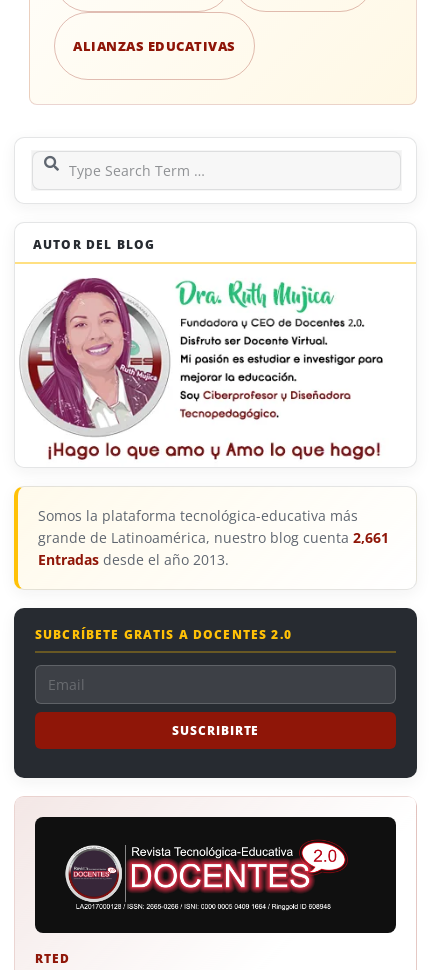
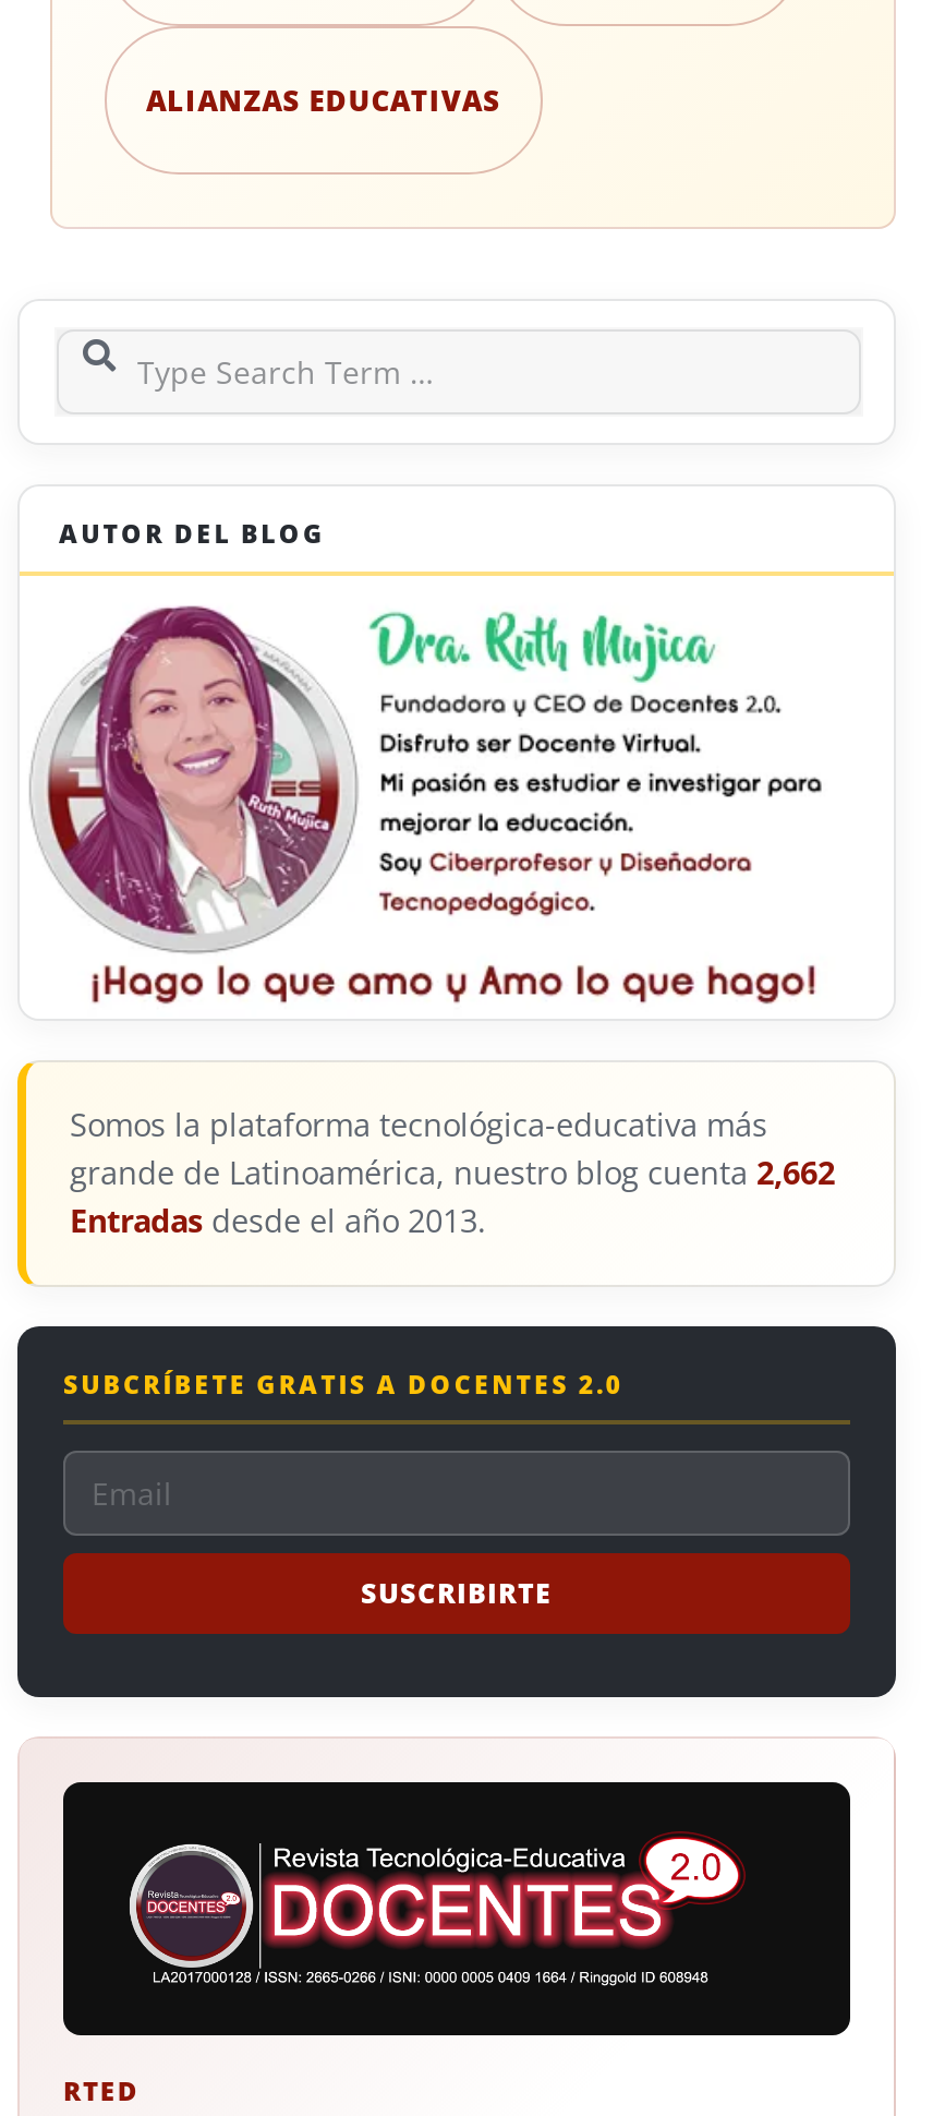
[38,528,389,547] grande de Latinoamérica, nuestro blog cuenta 2,661 -> [70,1153,835,1194] grande de Latinoamérica, nuestro blog cuenta 2,662

